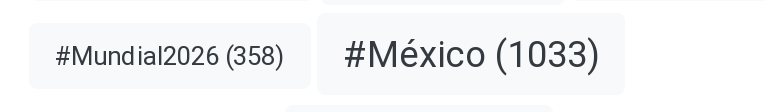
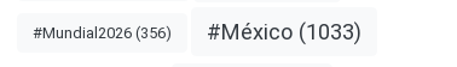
[55,33,599,75] #Mundial2026 (358) #México (1033) -> [33,20,361,45] #Mundial2026 (356) #México (1033)

